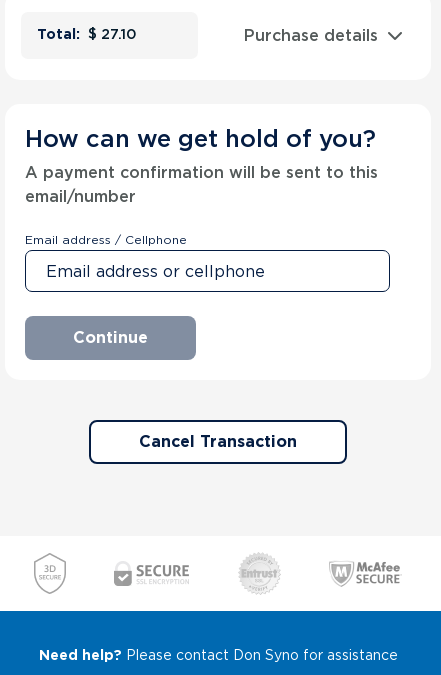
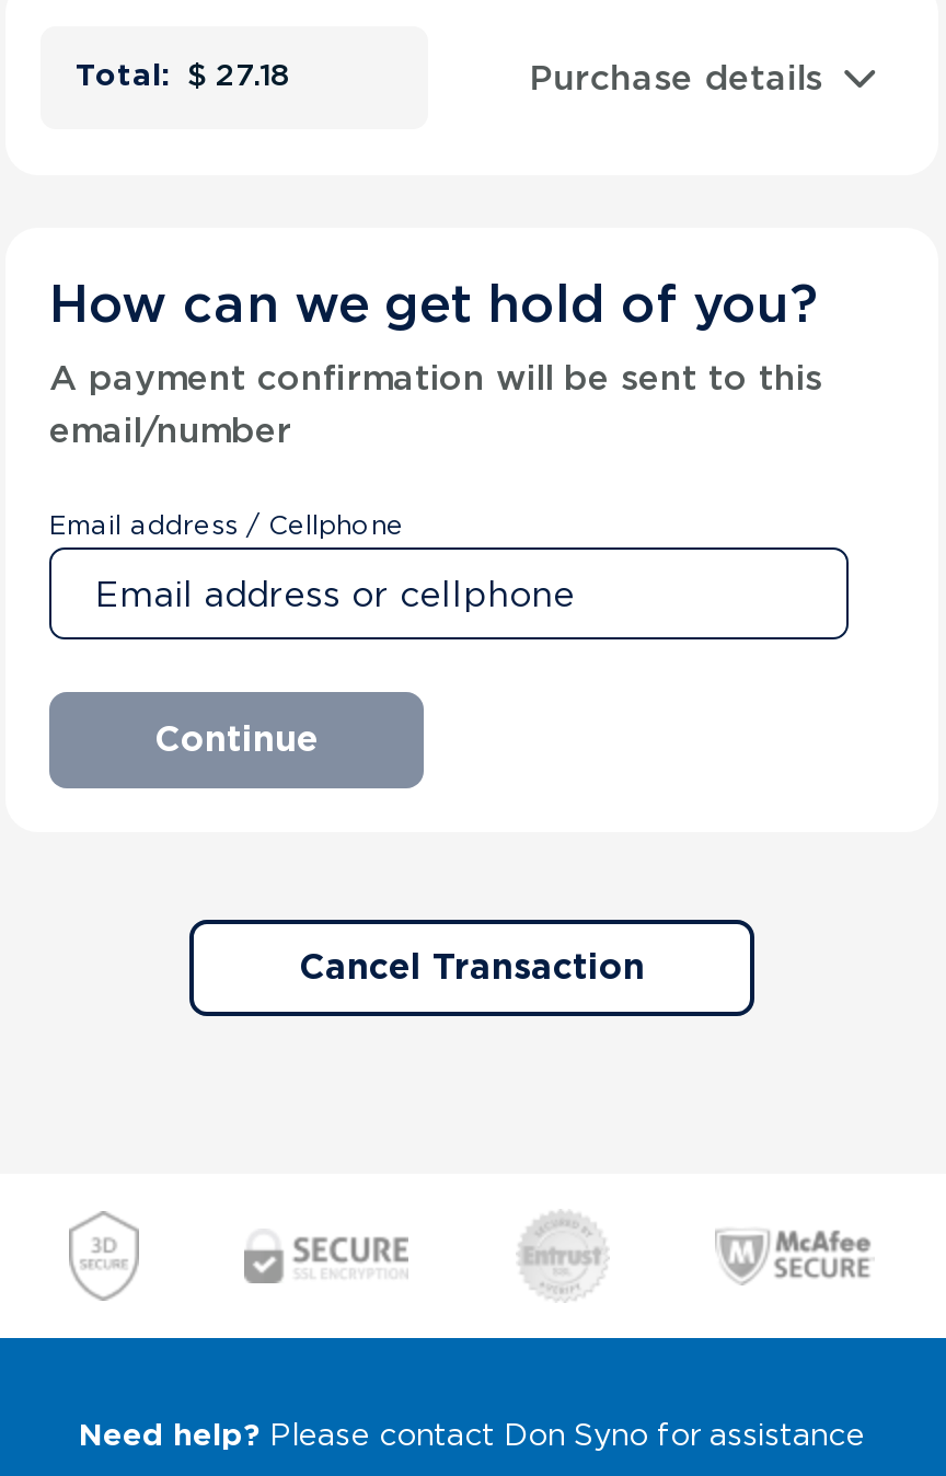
[37,26,136,42] Total: $ 27.10 -> [76,57,290,92] Total: $ 27.18

